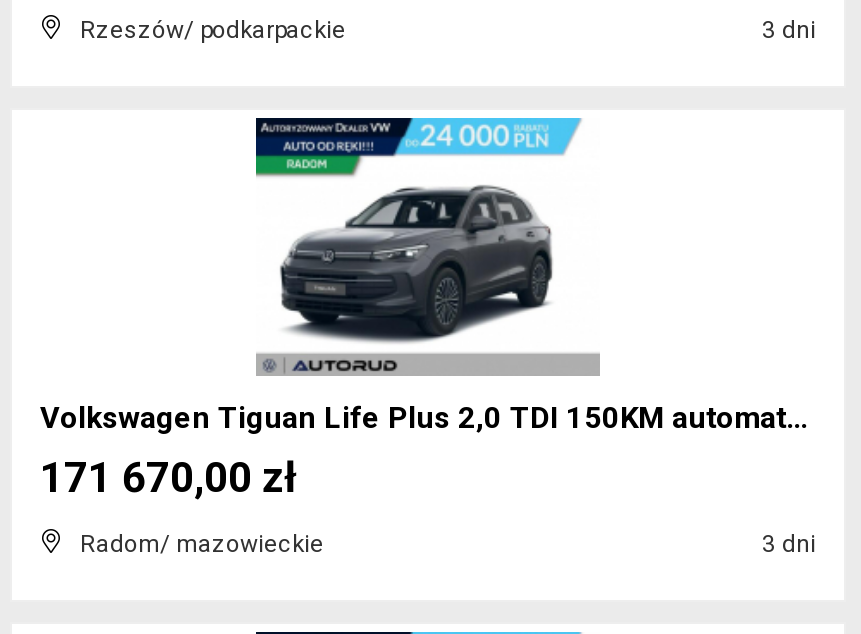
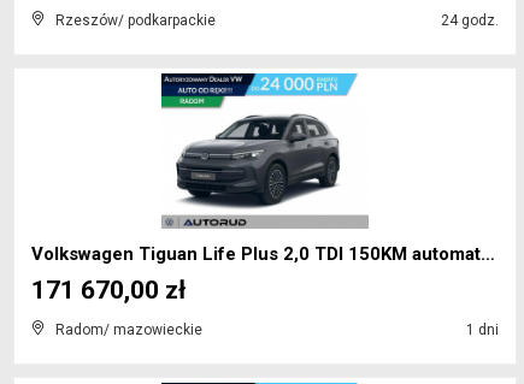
[756,16,816,44] 3 dni -> [437,12,499,29] 24 godz.
[756,530,816,558] 3 dni -> [463,321,499,338] 1 dni

